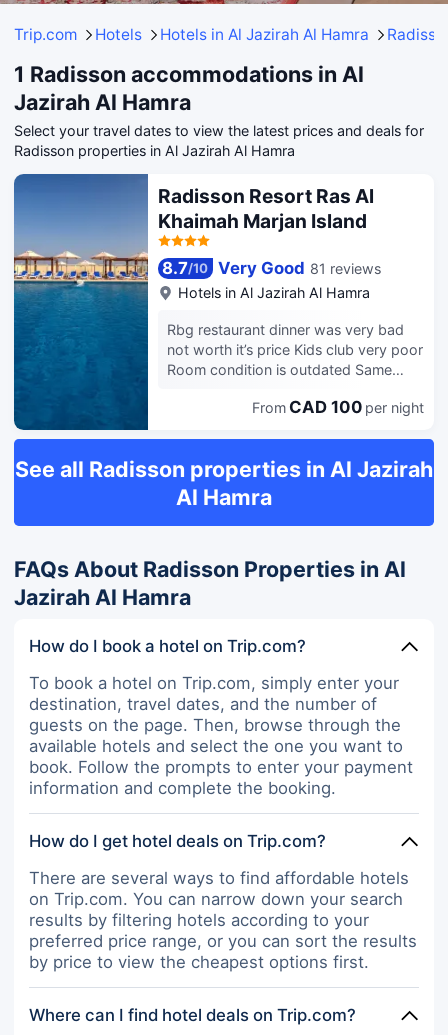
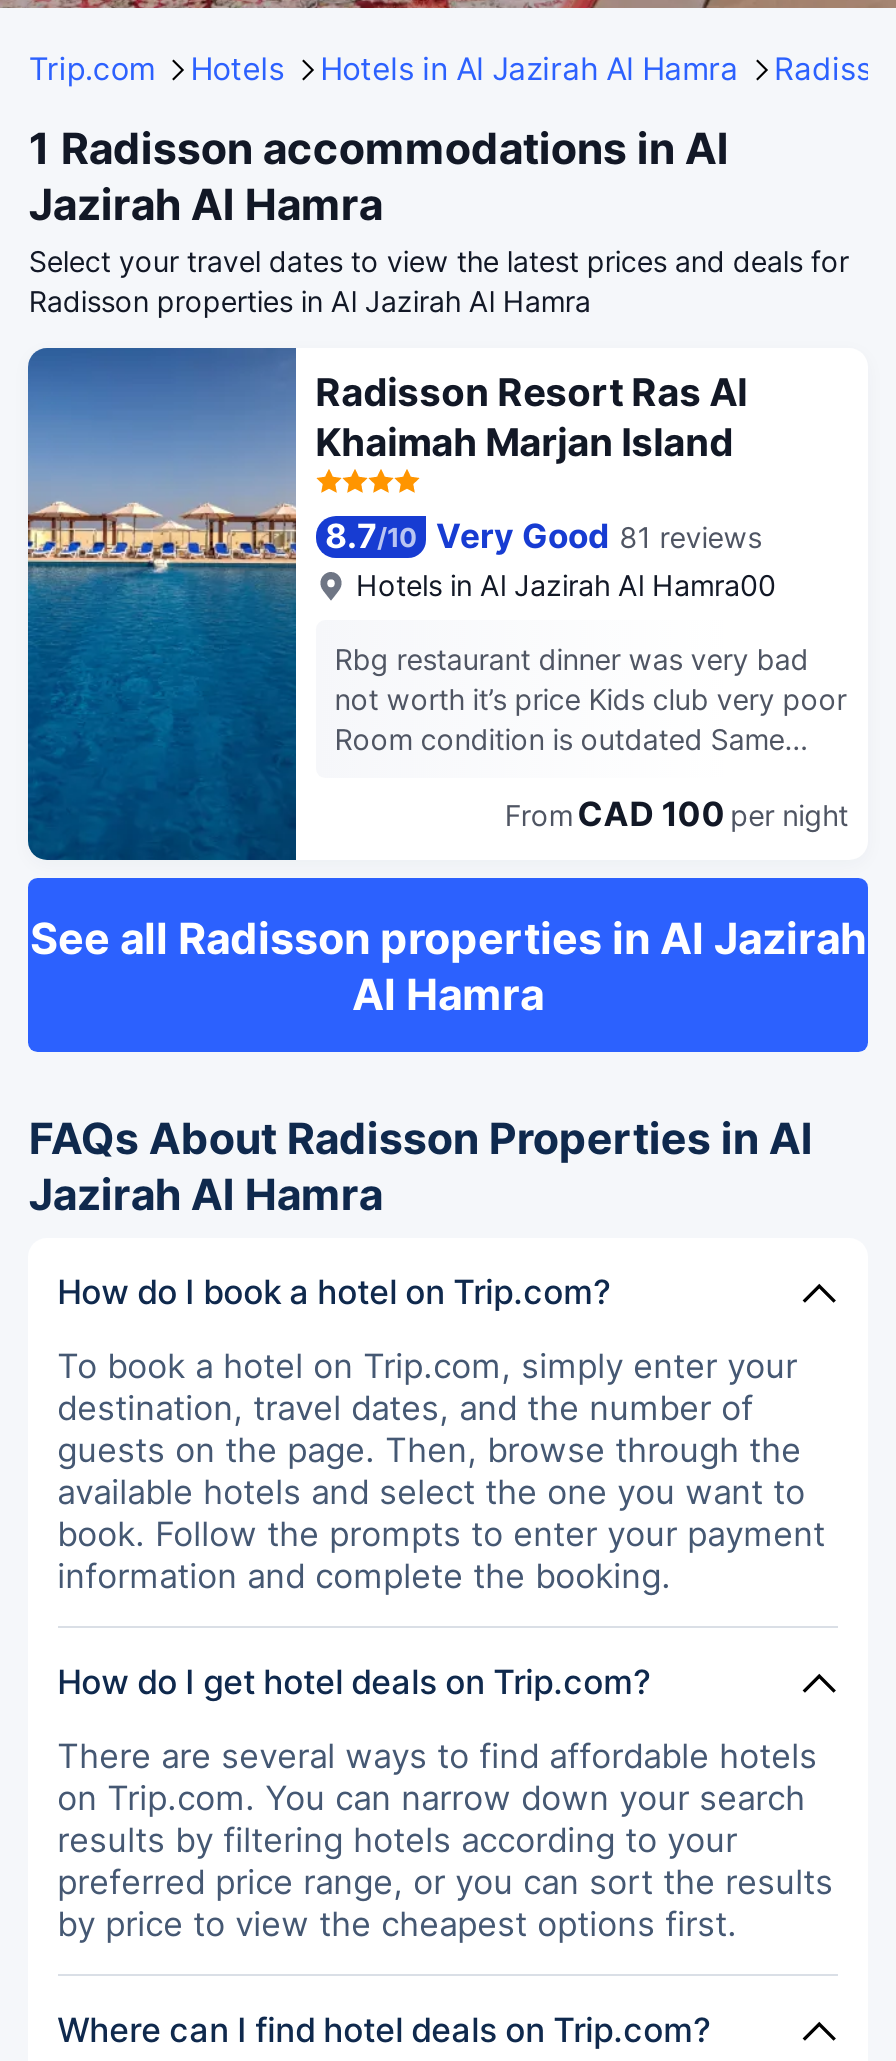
[178,284,370,301] Hotels in Al Jazirah Al Hamra -> [356,568,776,602] Hotels in Al Jazirah Al Hamra00

